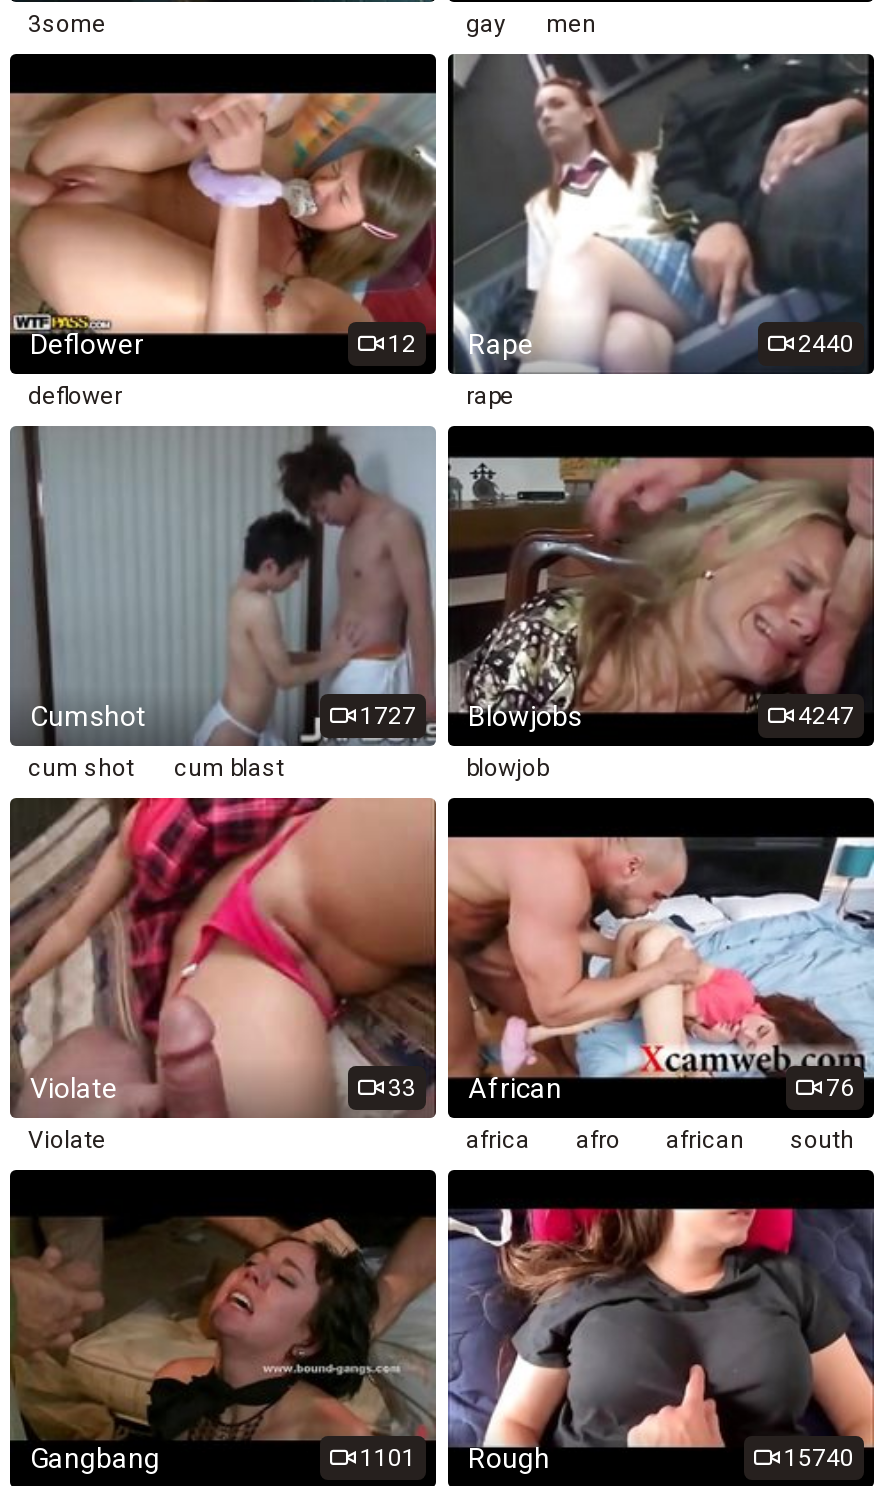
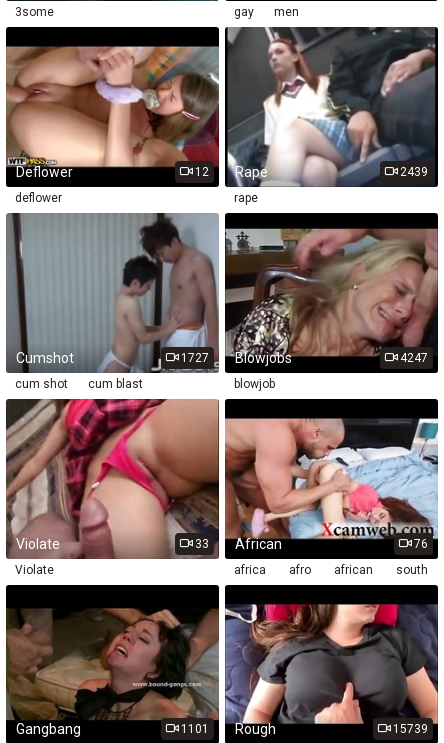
[798,330,854,358] 2440 -> [400,165,428,179] 2439
[784,1445,854,1473] 15740 -> [393,722,428,736] 15739

